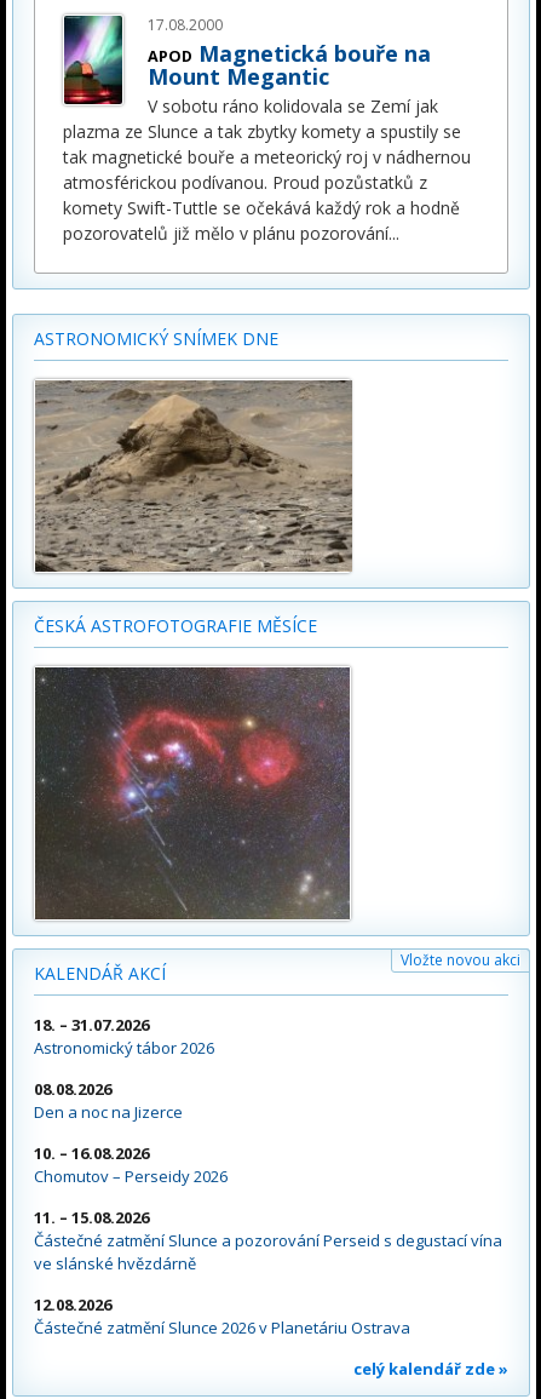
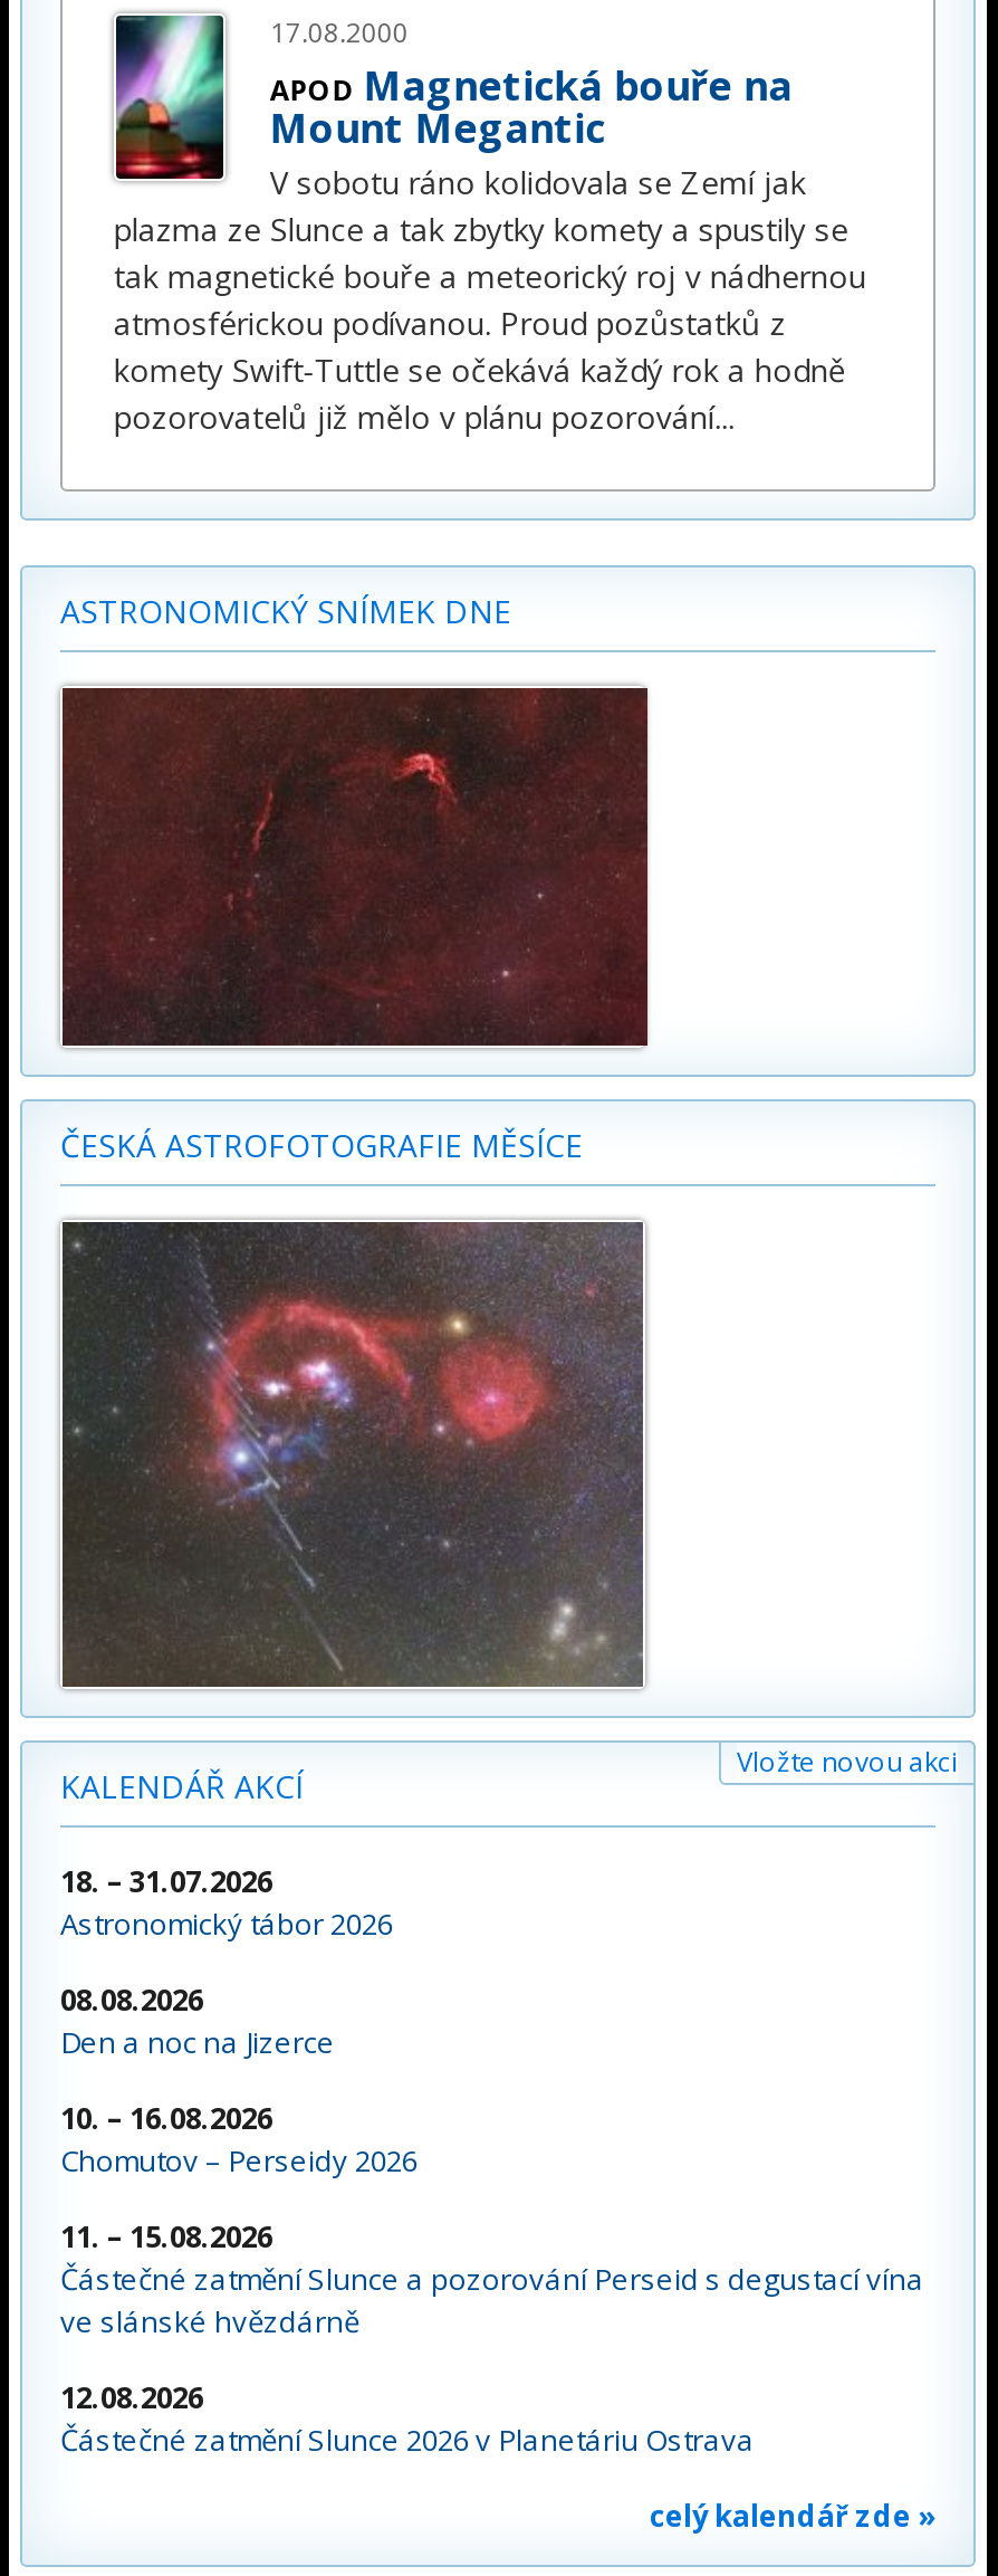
[35,380,353,572] [image] -> [63,688,647,1046] [image]

